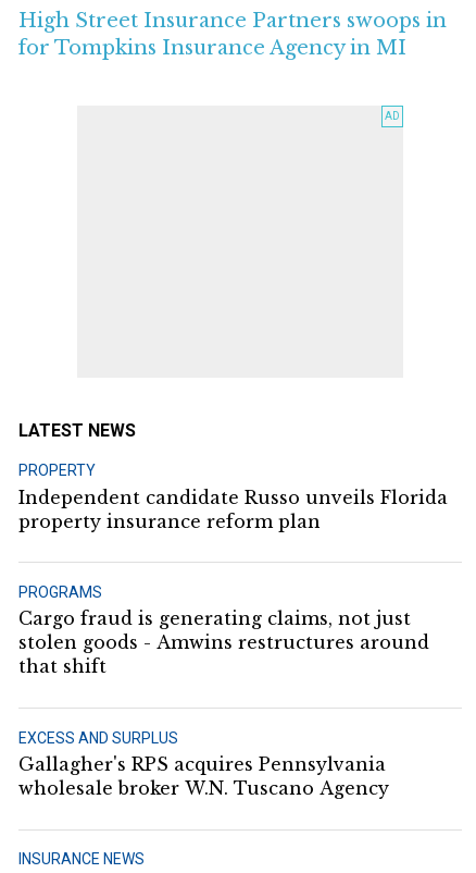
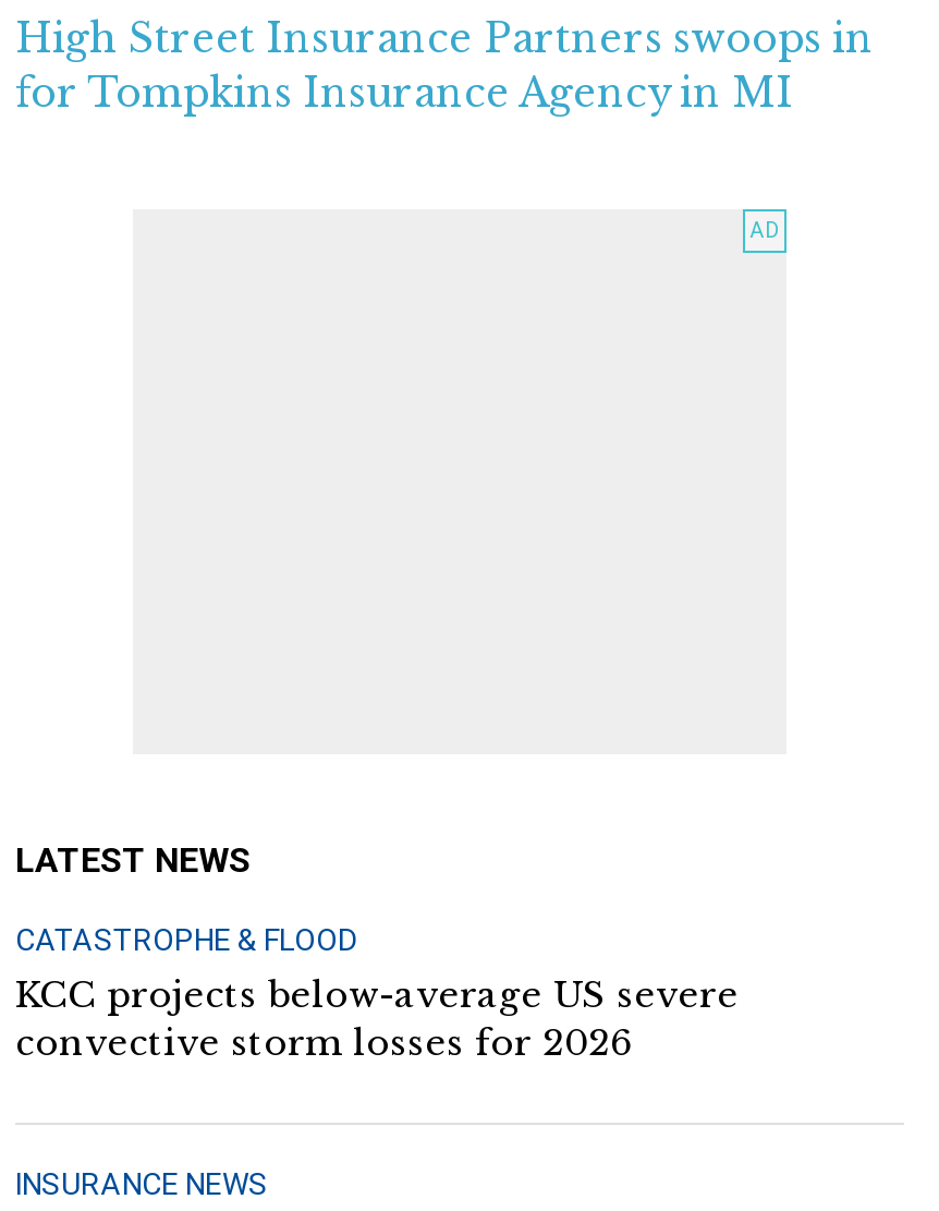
[18,461,448,799] PROPERTY | Independent candidate Russo unveils Florida | property insurance reform plan | PROGRAMS | Cargo fraud is generating claims, not just | stolen goods - Amwins restructures around | that shift | EXCESS AND SURPLUS | Gallagher's RPS acquires Pennsylvania | wholesale broker W.N. Tuscano Agency -> [15,922,739,1063] CATASTROPHE & FLOOD | KCC projects below-average US severe | convective storm losses for 2026

